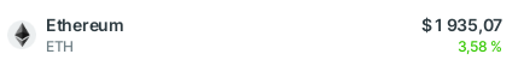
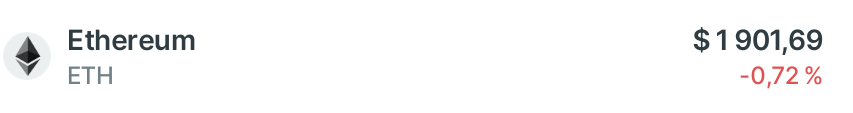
[421,14,502,34] $ 1 935,07 -> [693,21,823,55] $ 1 901,69
[457,37,502,55] 3,58 % -> [739,59,823,89] -0,72 %

